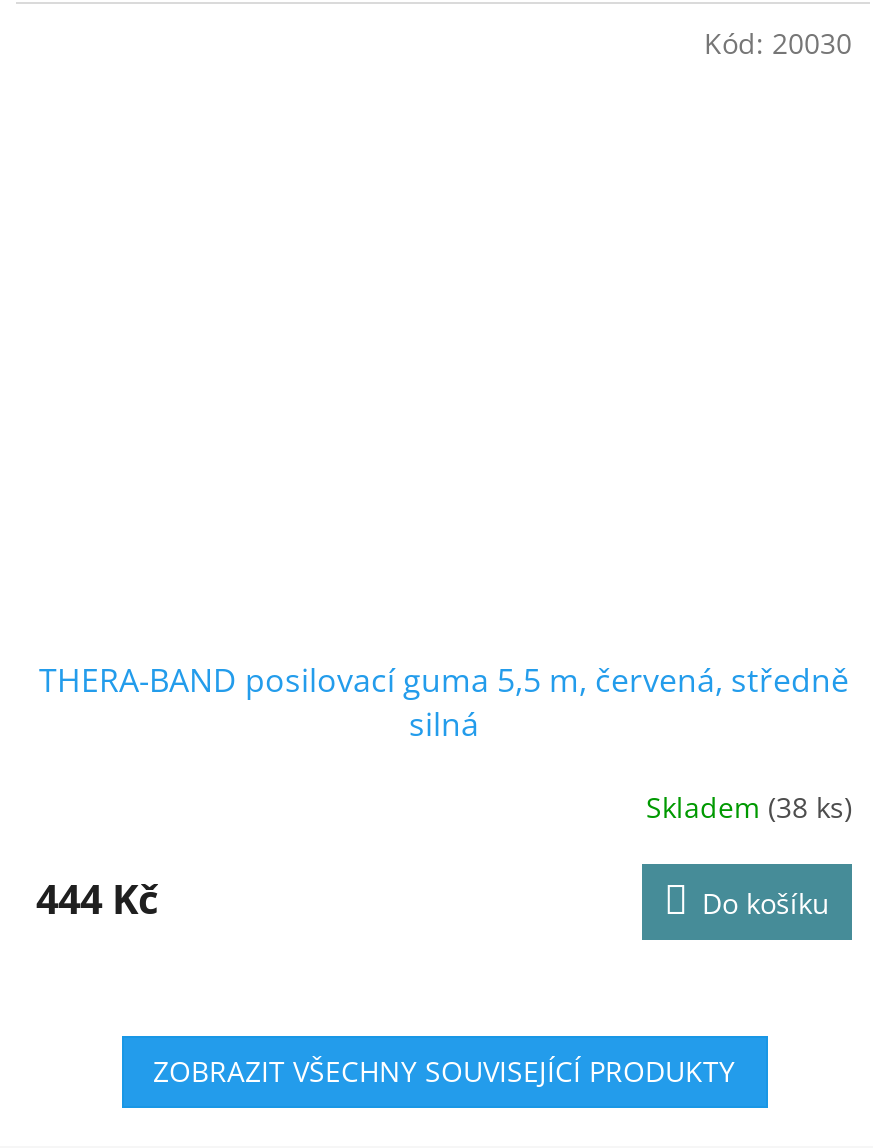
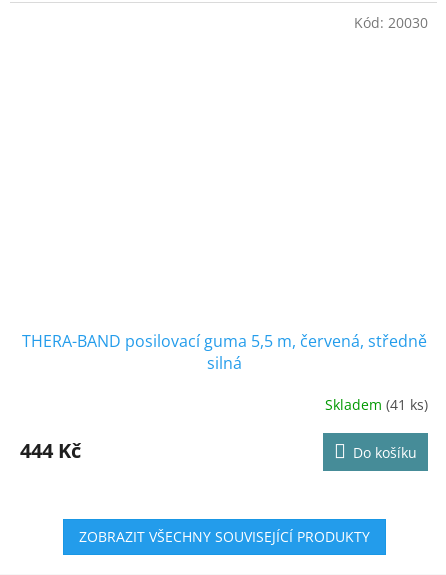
[646,787,852,825] Skladem (38 ks) -> [325,395,428,414] Skladem (41 ks)

